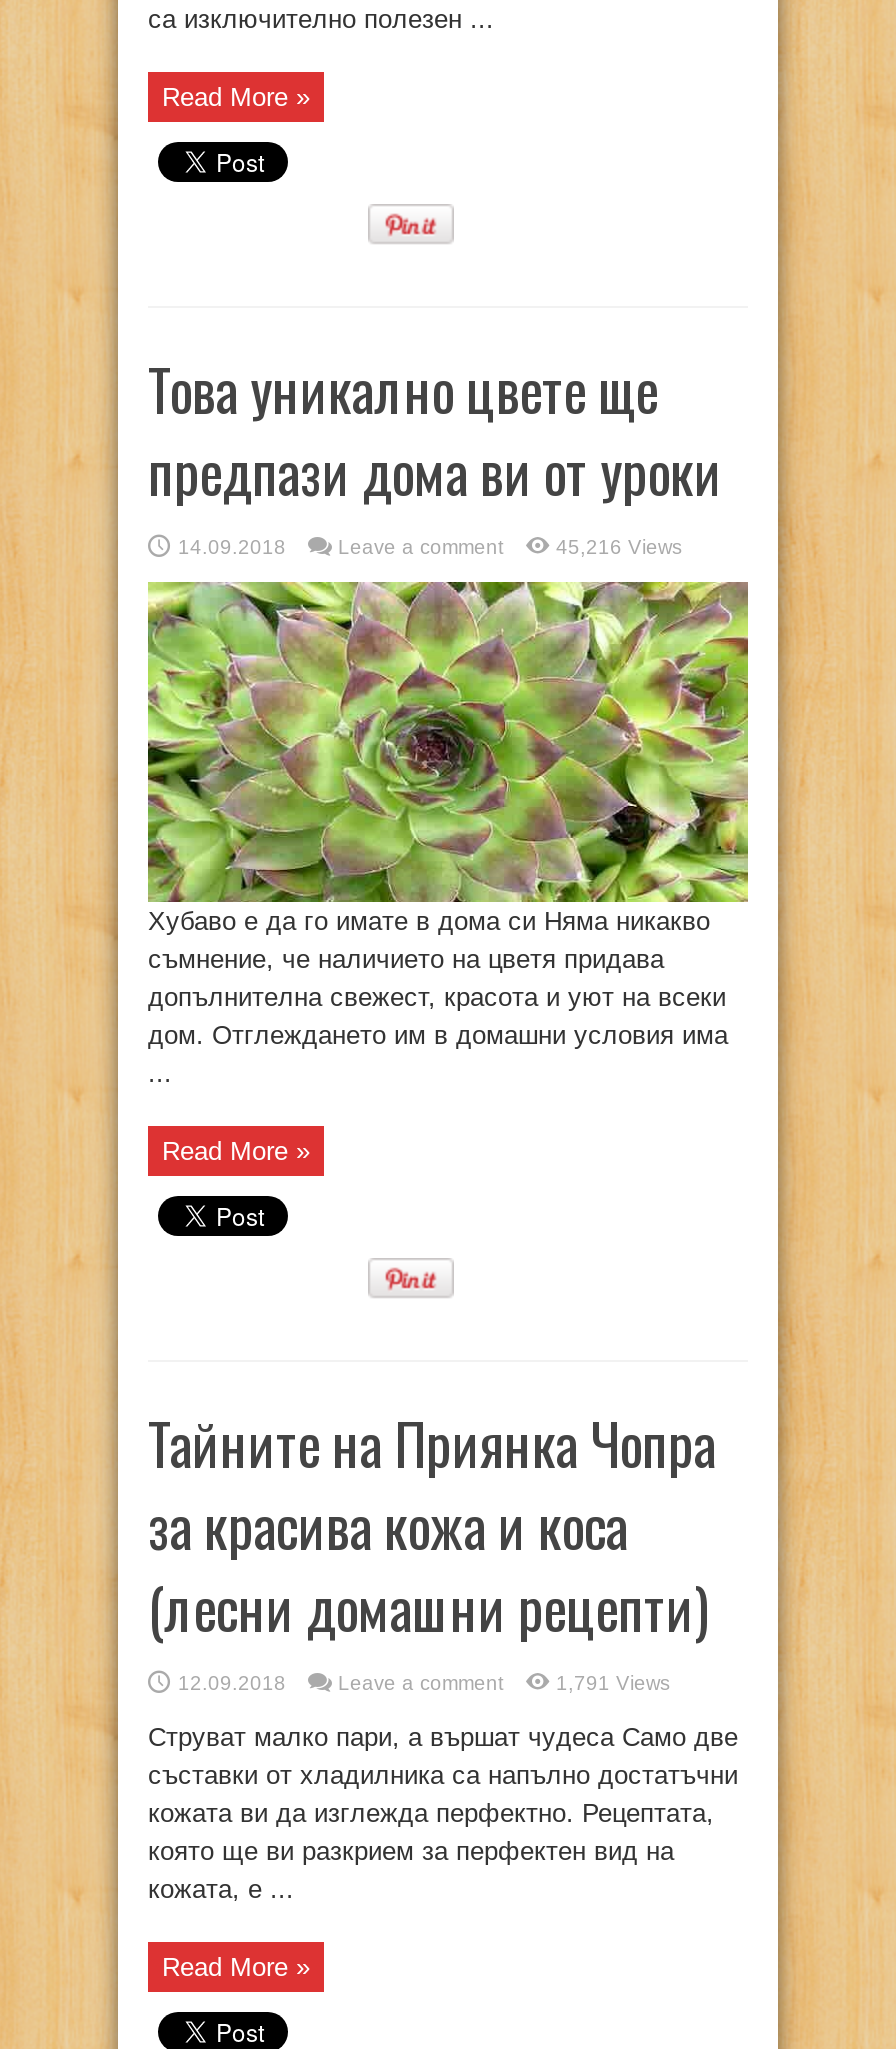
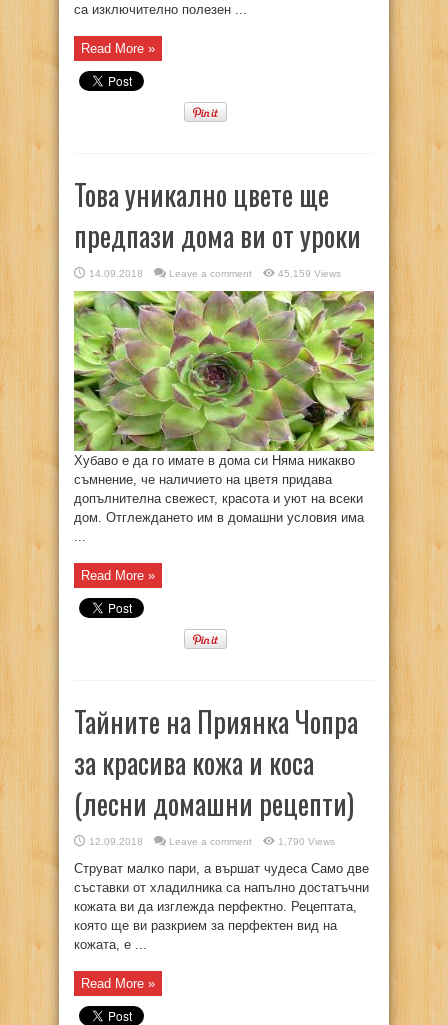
[556,536,682,558] 45,216 Views -> [278,268,341,279] 45,159 Views
[556,1671,670,1693] 1,791 Views -> [278,836,335,847] 1,790 Views

